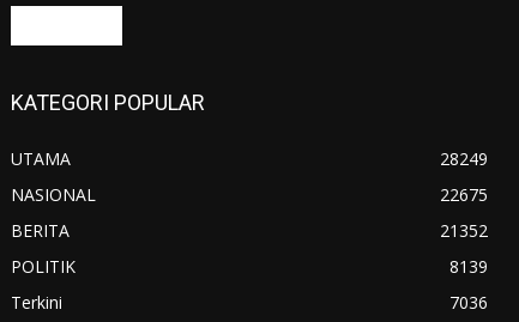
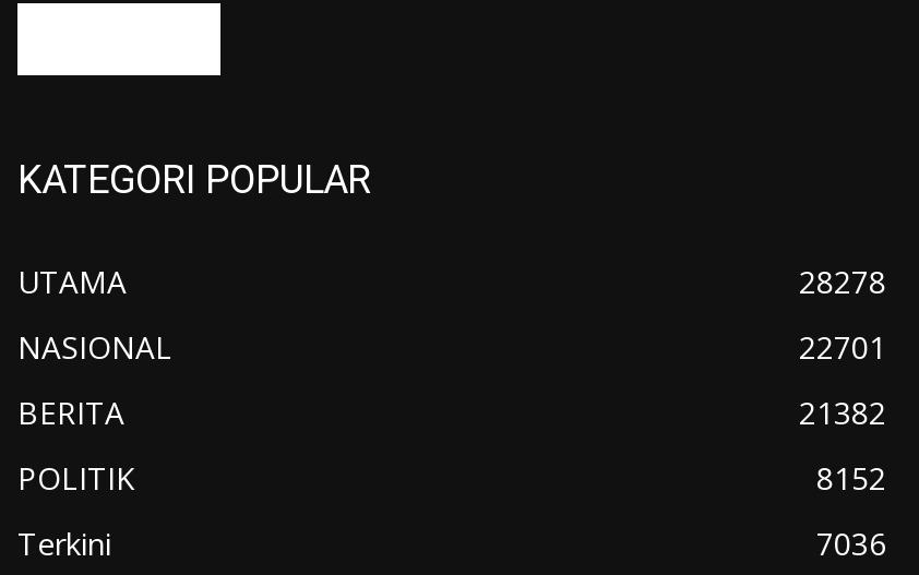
[440,148,488,170] 28249 -> [799,261,886,303] 28278
[440,184,488,206] 22675 -> [799,327,886,368] 22701
[440,219,488,242] 21352 -> [799,392,886,434] 21382
[449,255,488,278] 8139 -> [816,458,886,499] 8152

